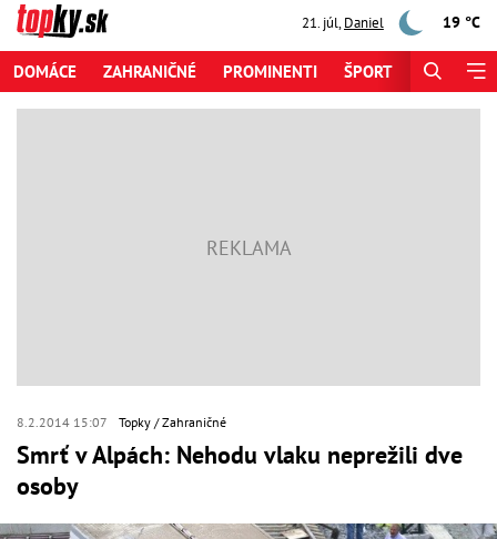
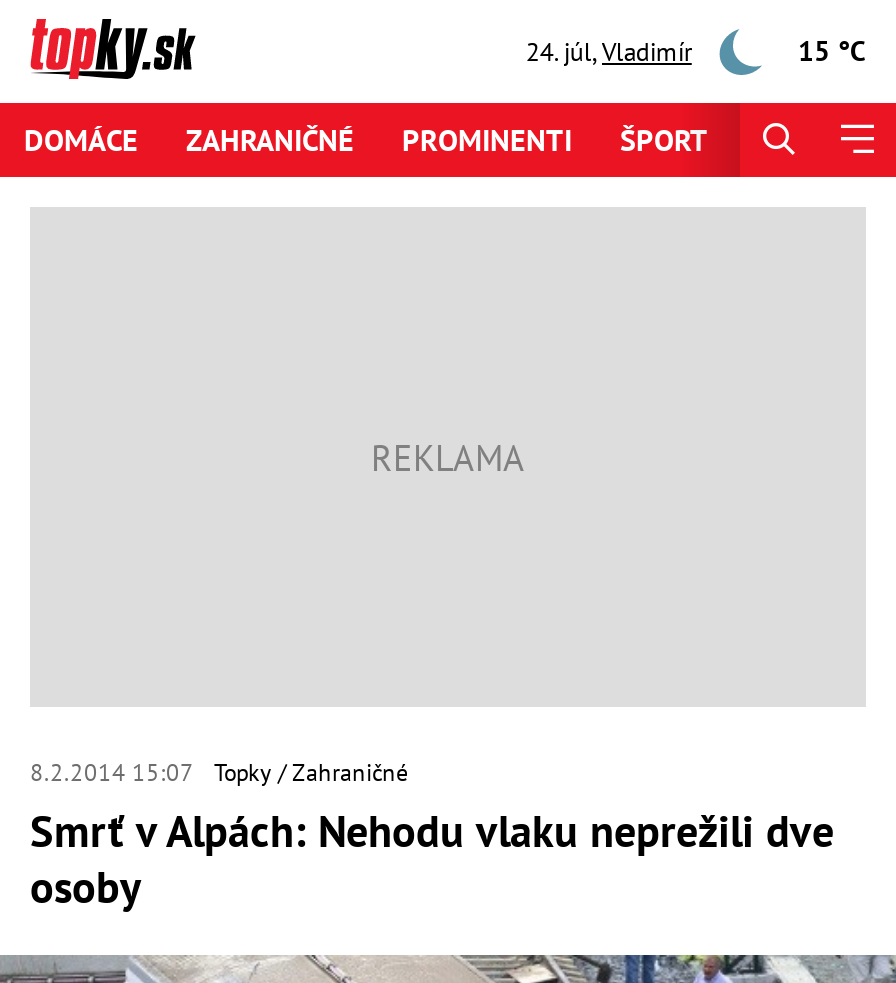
[302,13,384,32] 21. júl, Daniel -> [526,34,692,68] 24. júl, Vladimír
[443,12,480,32] 19 °C -> [798,33,866,69] 15 °C

